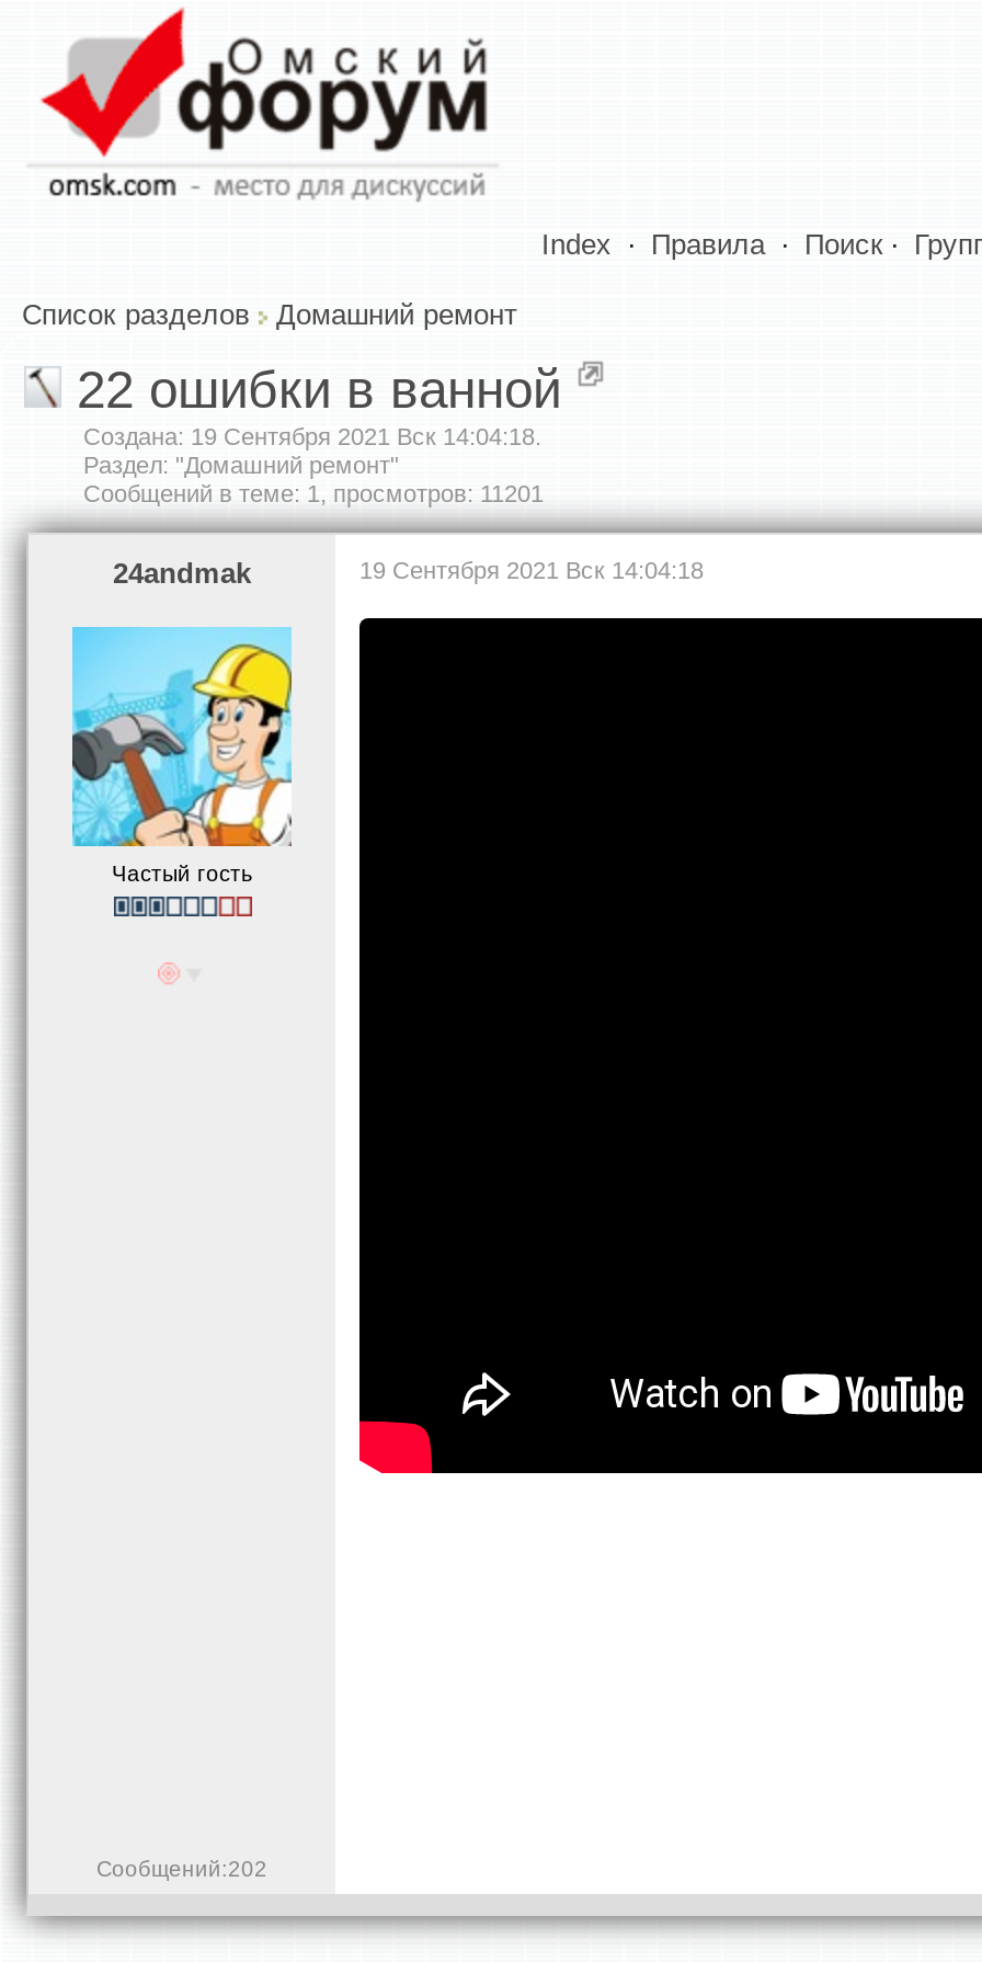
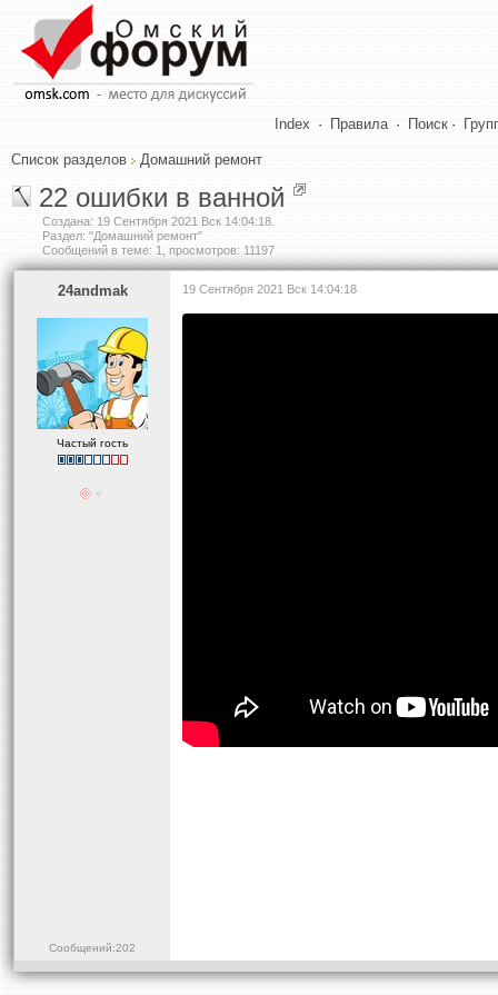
[83,480,544,506] Сообщений в теме: 1, просмотров: 11201 -> [42,243,275,257] Сообщений в теме: 1, просмотров: 11197

